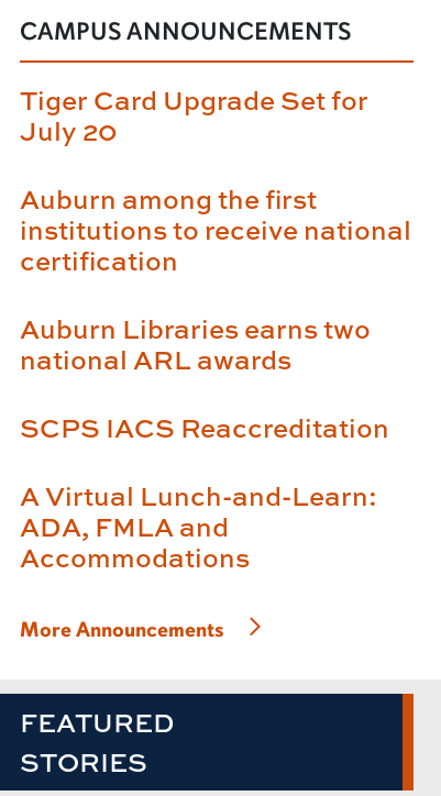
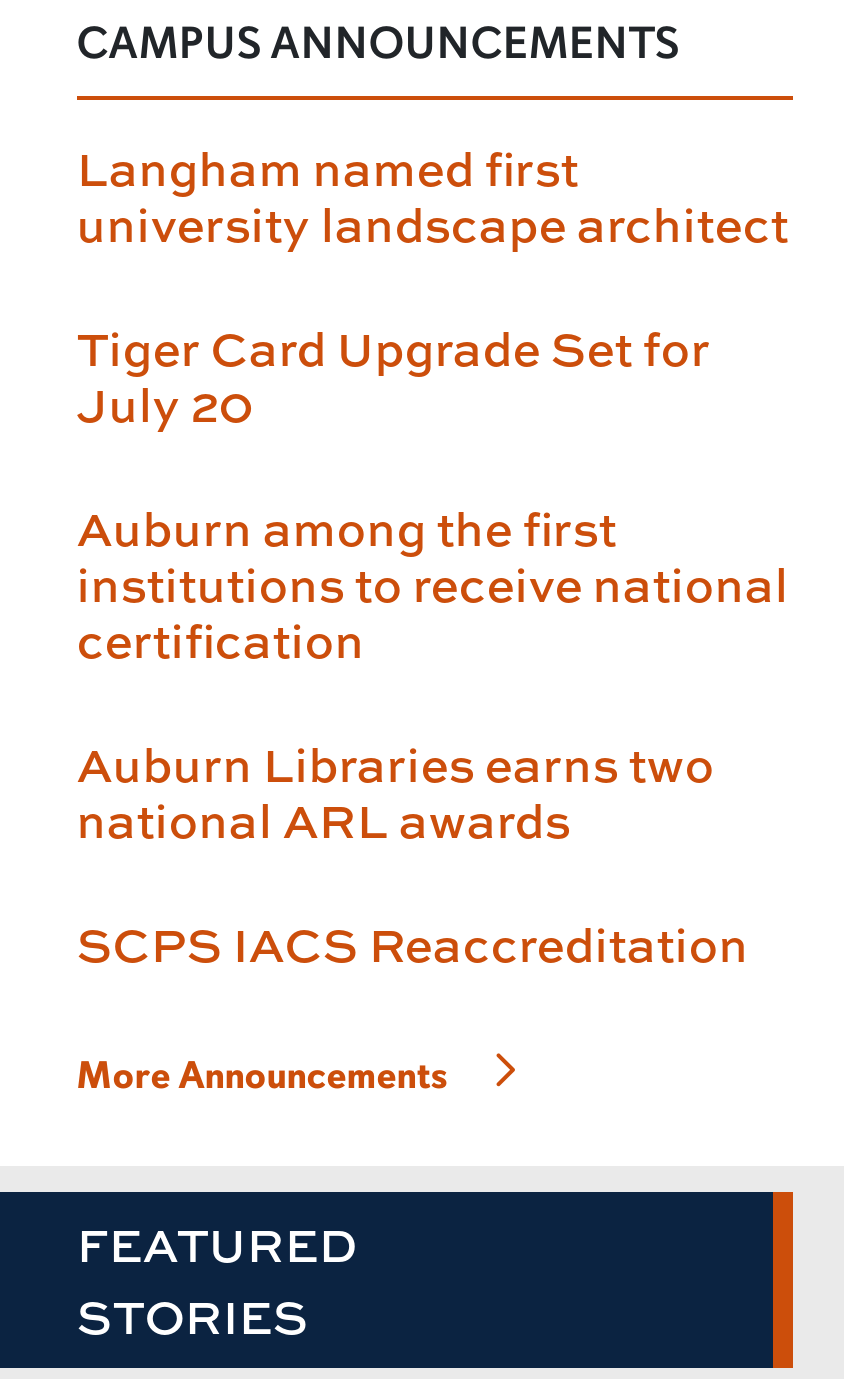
none -> [77,134,789,256] Langham named first | university landscape architect
moved [20,82,411,445] -> [77,314,789,976]: Tiger Card Upgrade Set for | July 20 | Auburn among the first | institutions to receive national | certification | Auburn Libraries earns two | national ARL awards | SCPS IACS Reaccreditation
[20,477,377,575] A Virtual Lunch-and-Learn: | ADA, FMLA and | Accommodations -> none

